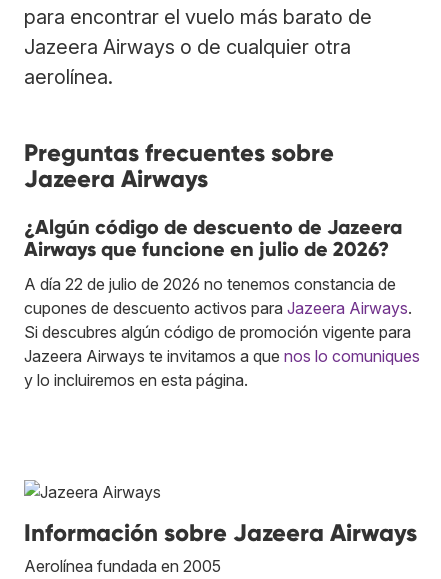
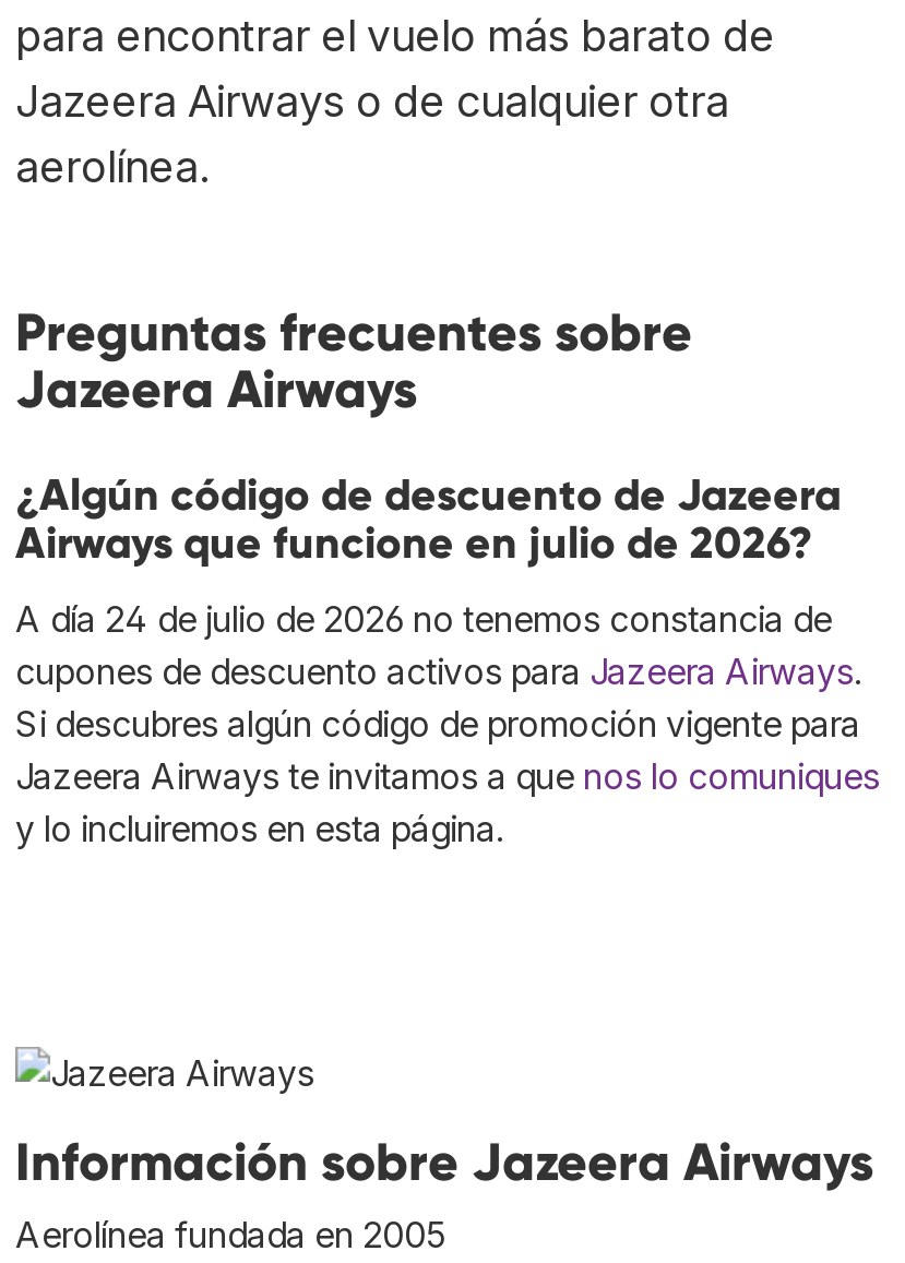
[24,274,396,294] A día 22 de julio de 2026 no tenemos constancia de -> [15,596,832,640] A día 24 de julio de 2026 no tenemos constancia de

